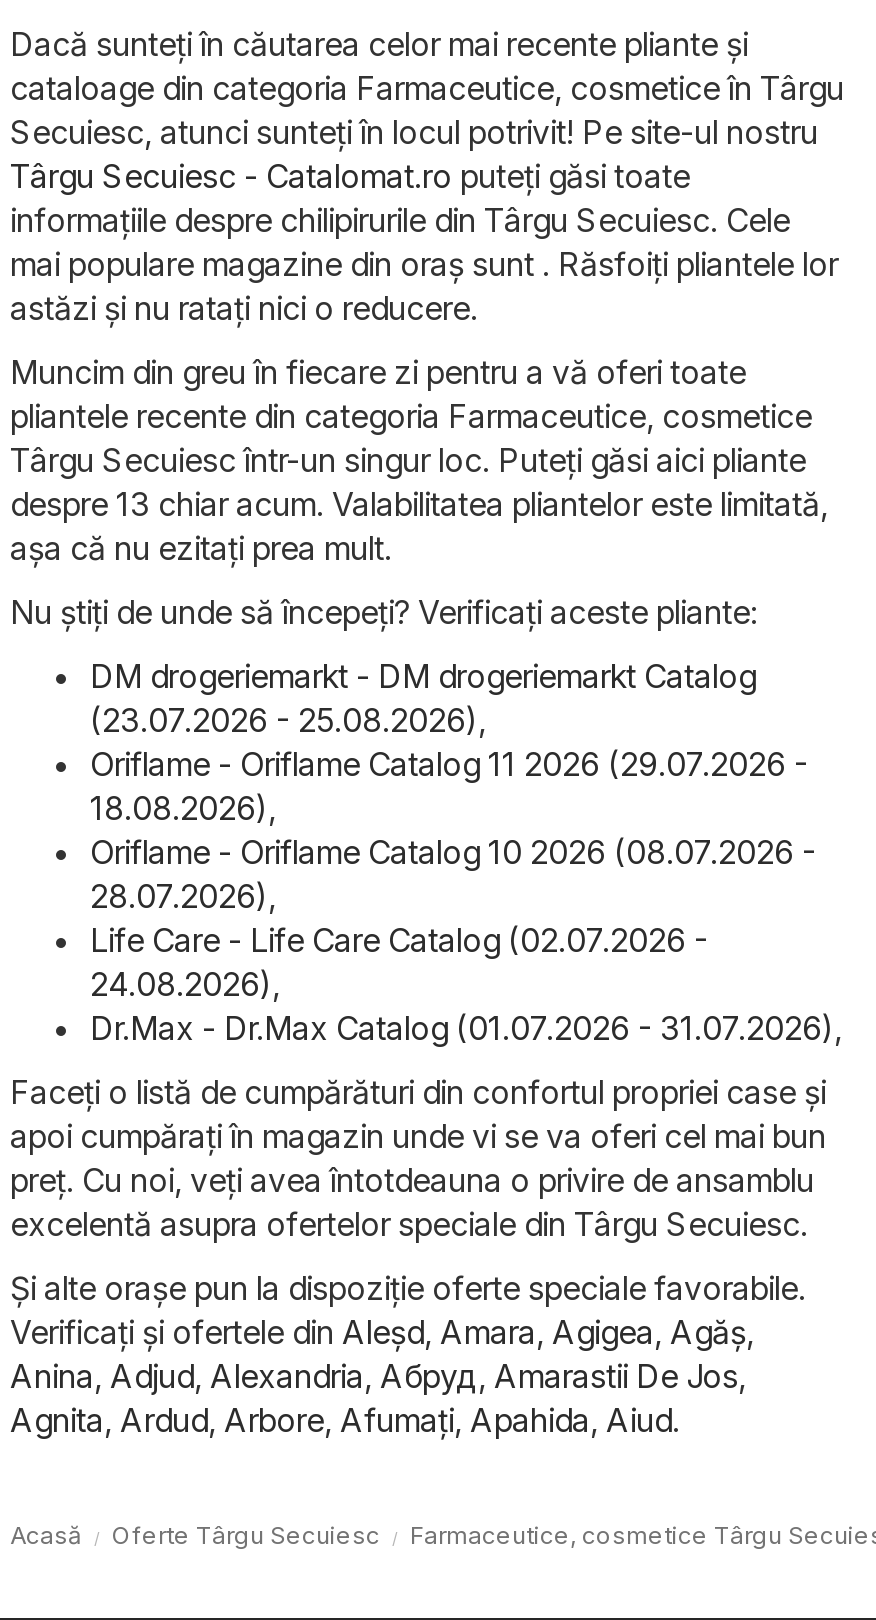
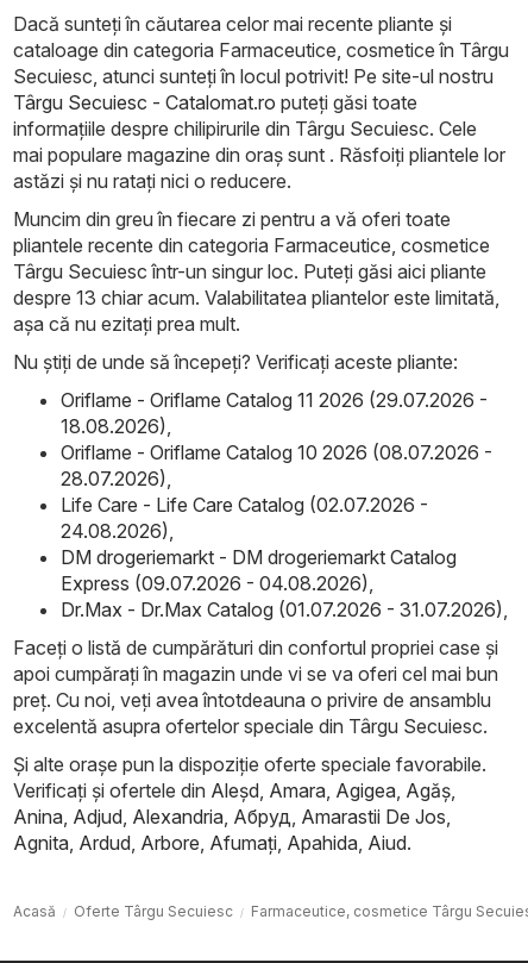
moved [90,656,756,696] -> [61,546,457,569]: DM drogeriemarkt - DM drogeriemarkt Catalog
[90,700,486,740] (23.07.2026 - 25.08.2026), -> none
moved [90,744,816,1004] -> [61,388,492,543]: Oriflame - Oriflame Catalog 11 2026 (29.07.2026 - | 18.08.2026), | Oriflame - Oriflame Catalog 10 2026 (08.07.2026 - | 28.07.2026), | Life Care - Life Care Catalog (02.07.2026 - | 24.08.2026),
none -> [61,572,373,596] Express (09.07.2026 - 04.08.2026),

